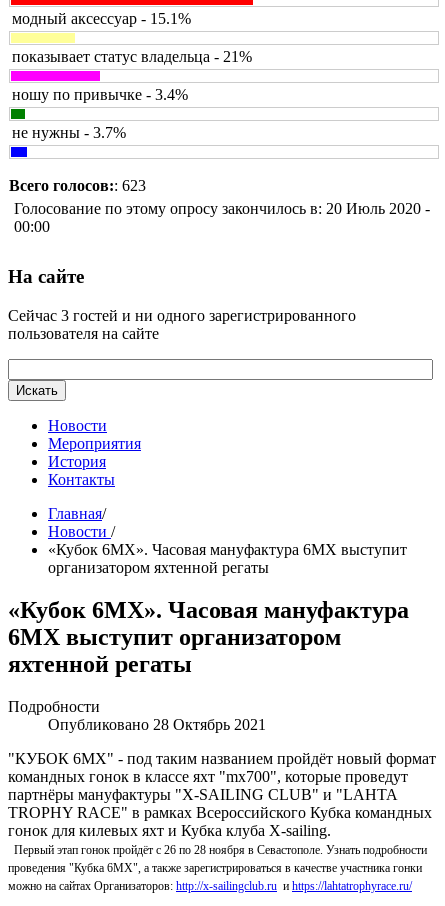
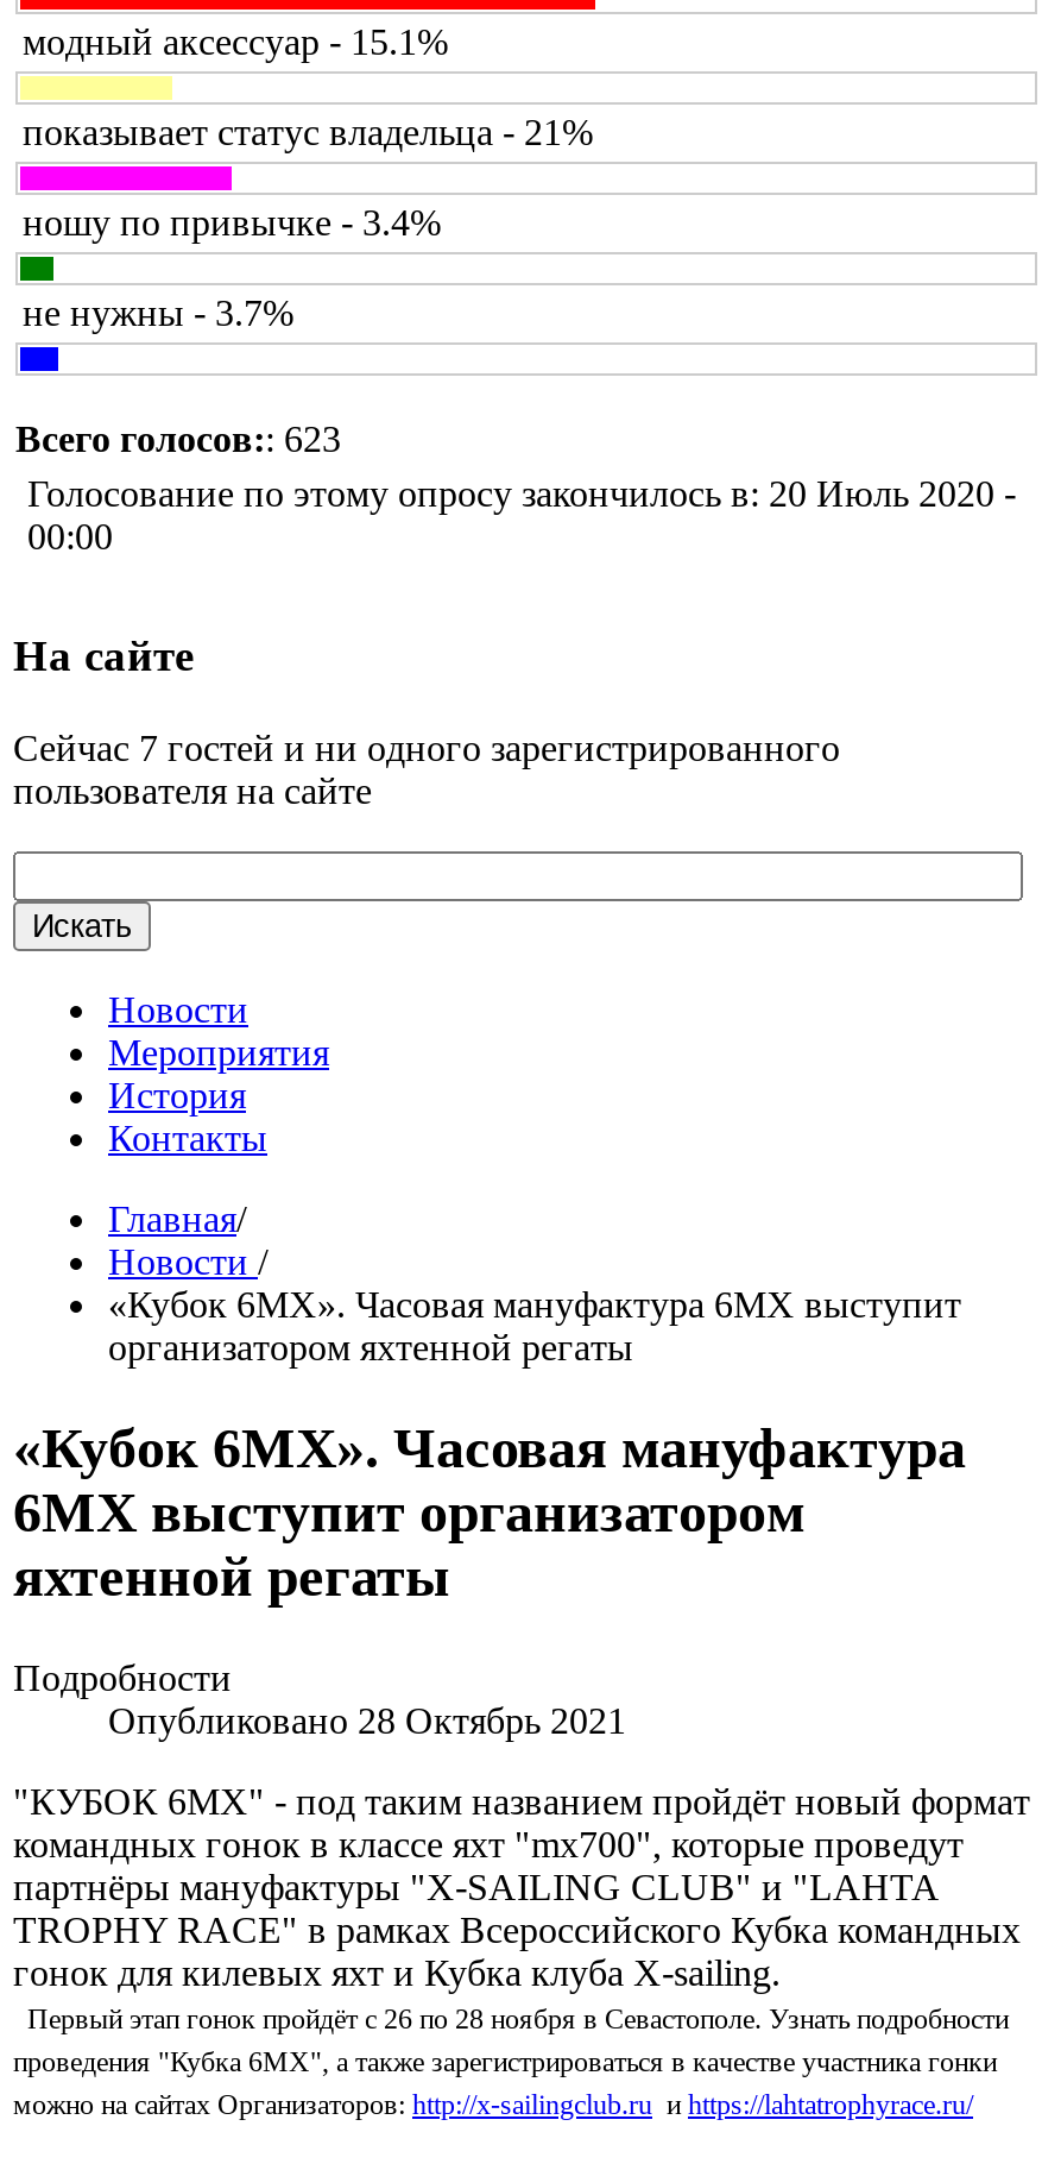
[8,307,356,324] Сейчас 3 гостей и ни одного зарегистрированного -> [13,727,840,768] Сейчас 7 гостей и ни одного зарегистрированного

